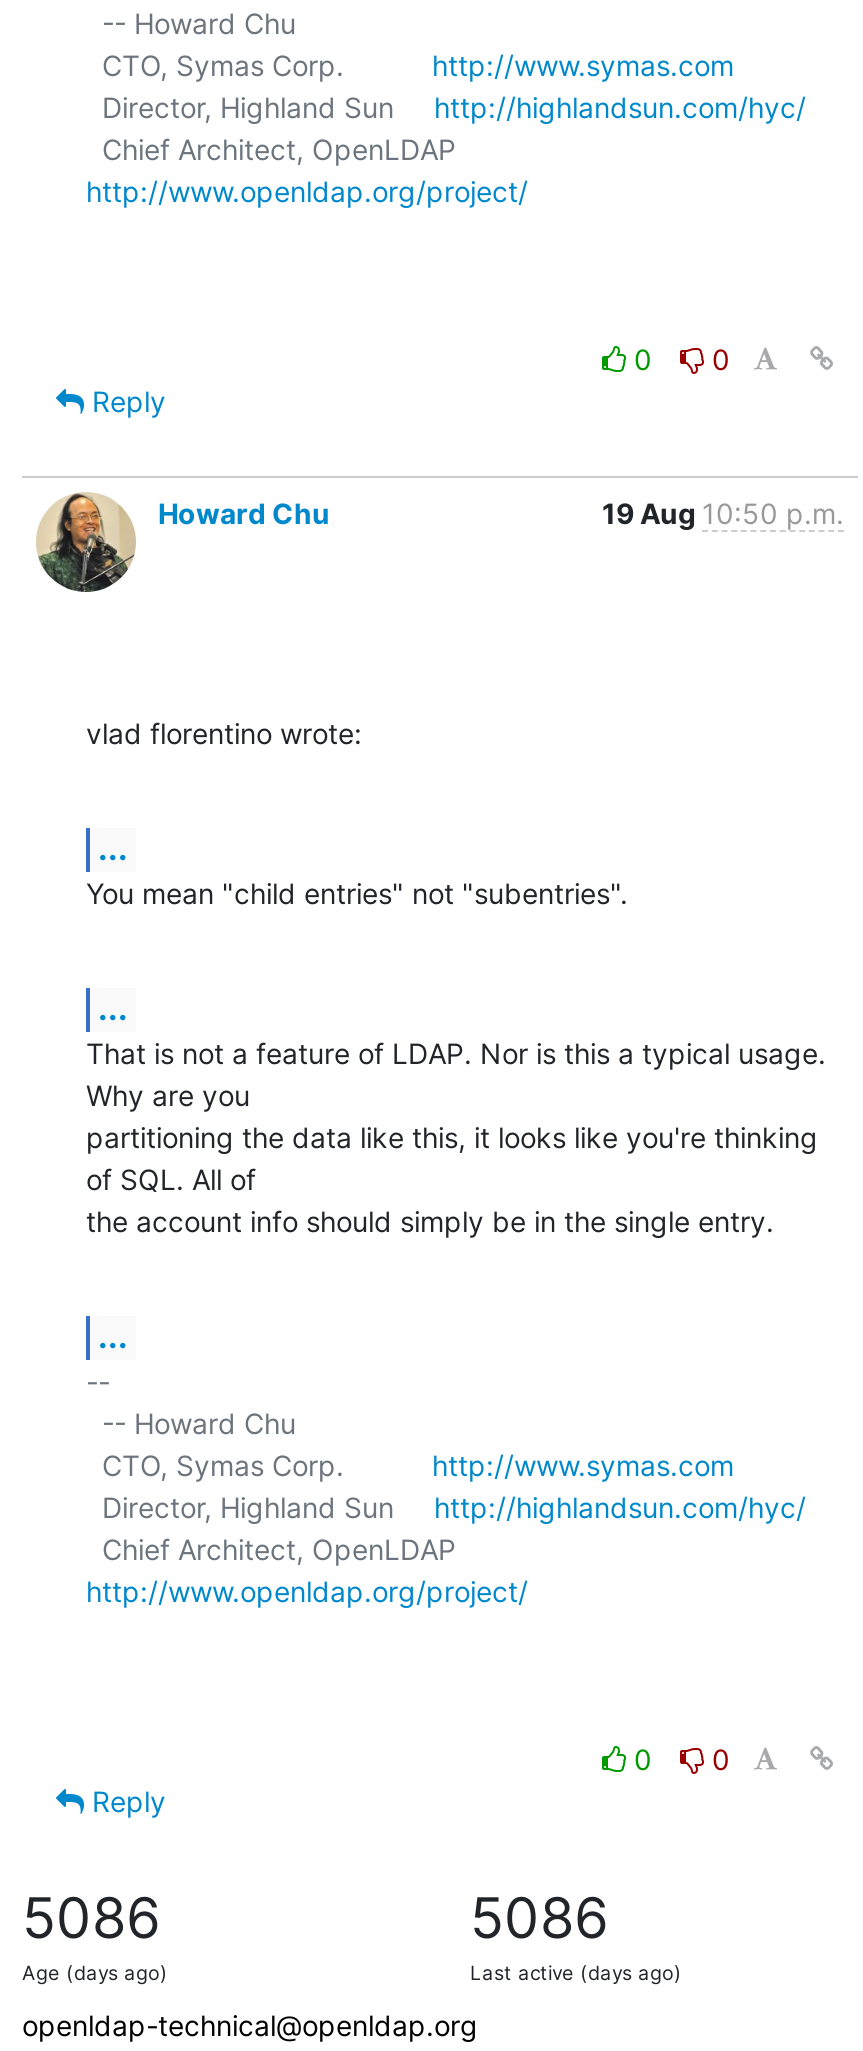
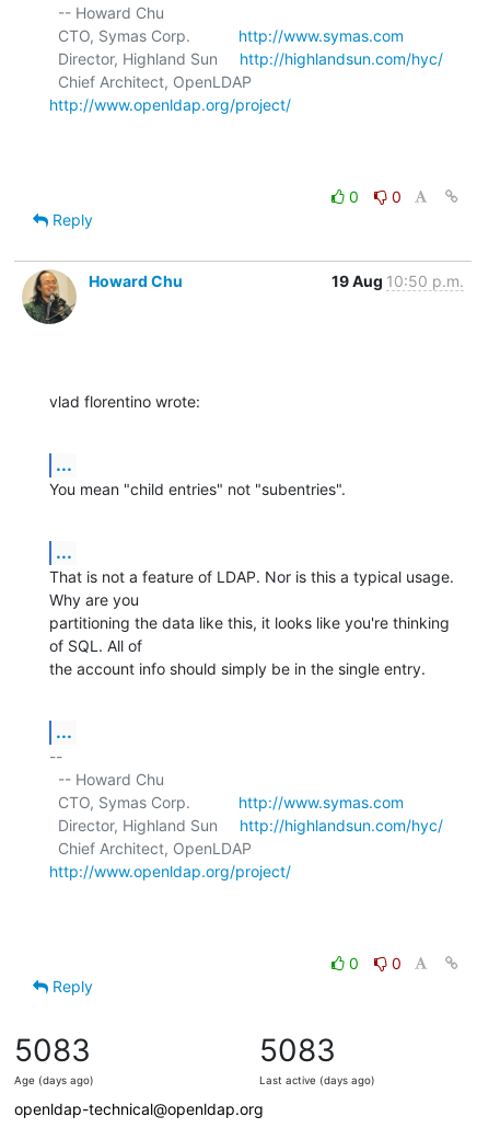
[22,1884,160,1952] 5086 -> [14,1031,91,1069] 5083
[470,1884,608,1952] 5086 -> [259,1031,336,1069] 5083

